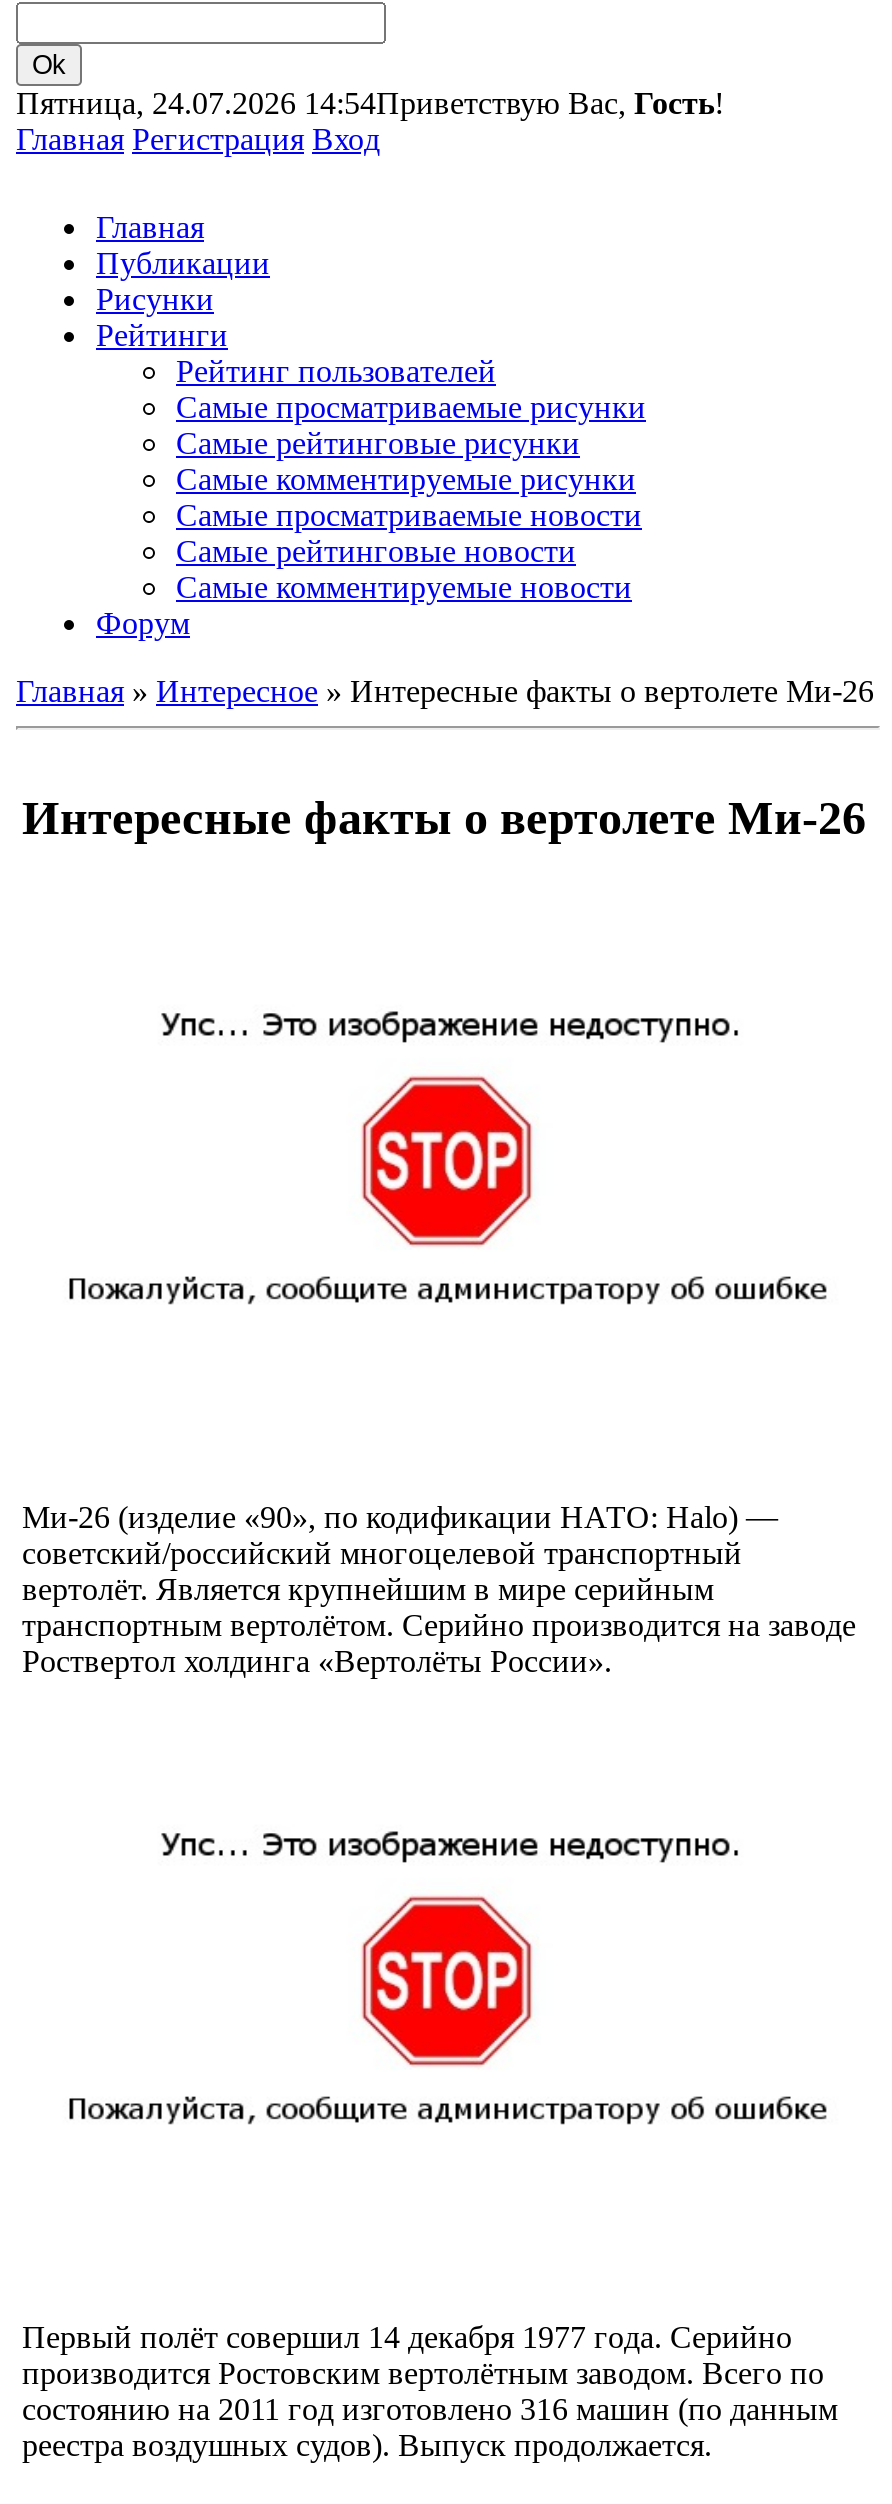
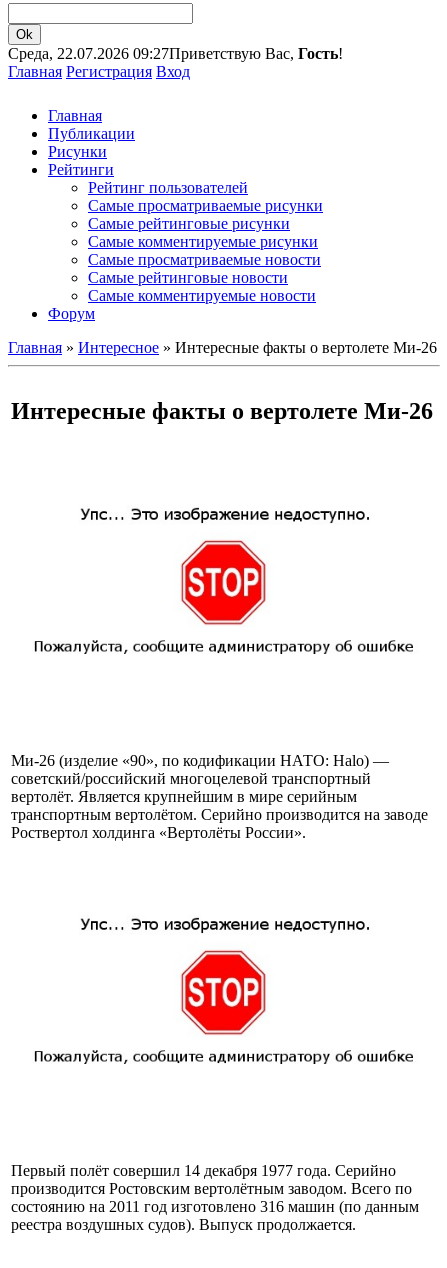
[16,86,724,120] Пятница, 24.07.2026 14:54Приветствую Вас, Гость! -> [8,45,343,62] Среда, 22.07.2026 09:27Приветствую Вас, Гость!

